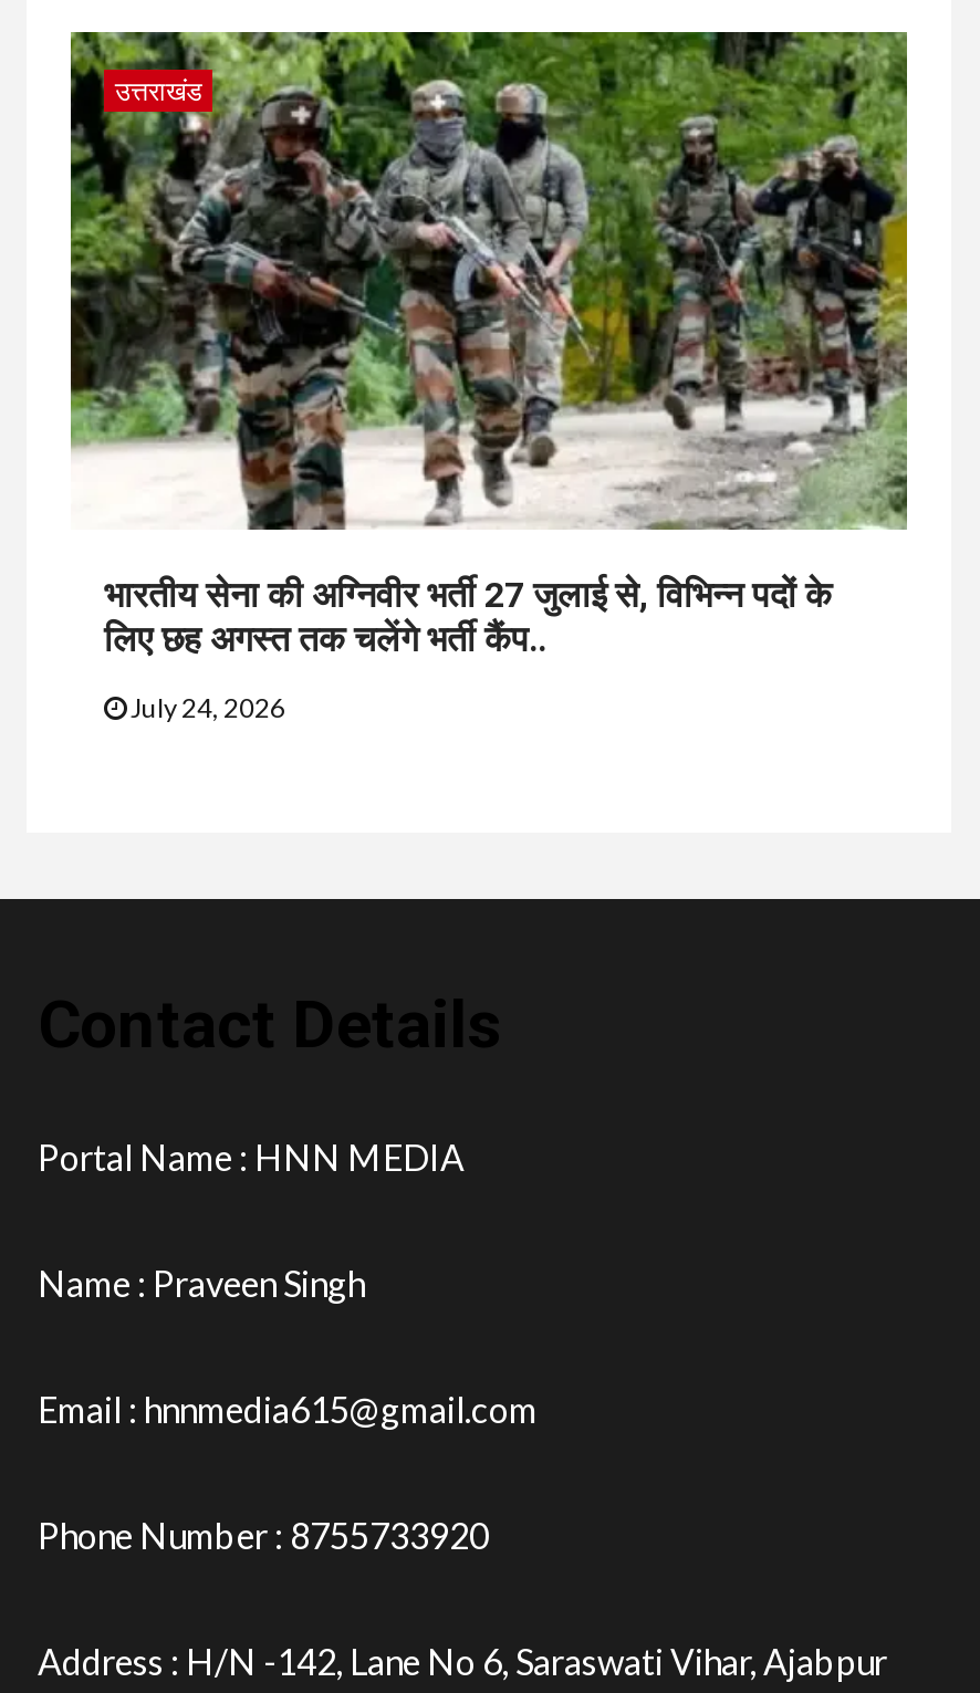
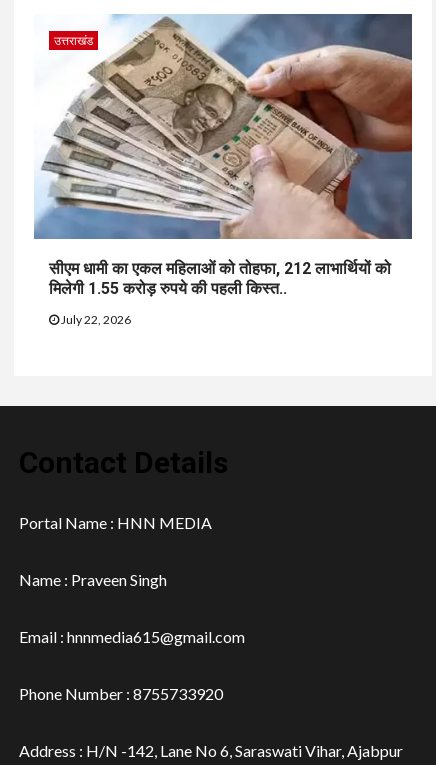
[69,30,909,661] [image] | भारतीय सेना की अग्निवीर भर्ती 27 जुलाई से, विभिन्न पदों के | लिए छह अगस्त तक चलेंगे भर्ती कैंप.. -> [33,13,413,298] [image] | सीएम धामी का एकल महिलाओं को तोहफा, 212 लाभार्थियों को | मिलेगी 1.55 करोड़ रुपये की पहली किस्त..
[126,692,285,725] July 24, 2026 -> [59,312,131,327] July 22, 2026

